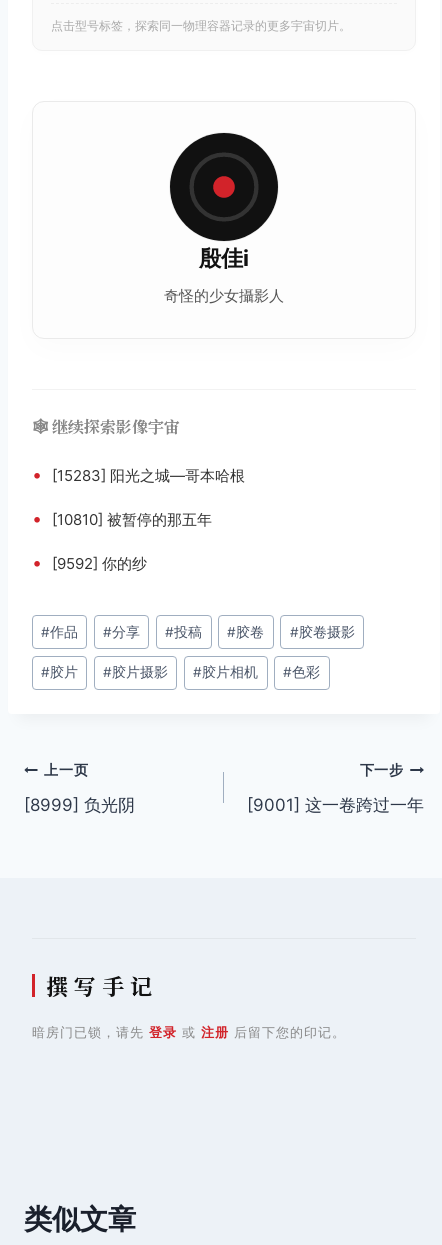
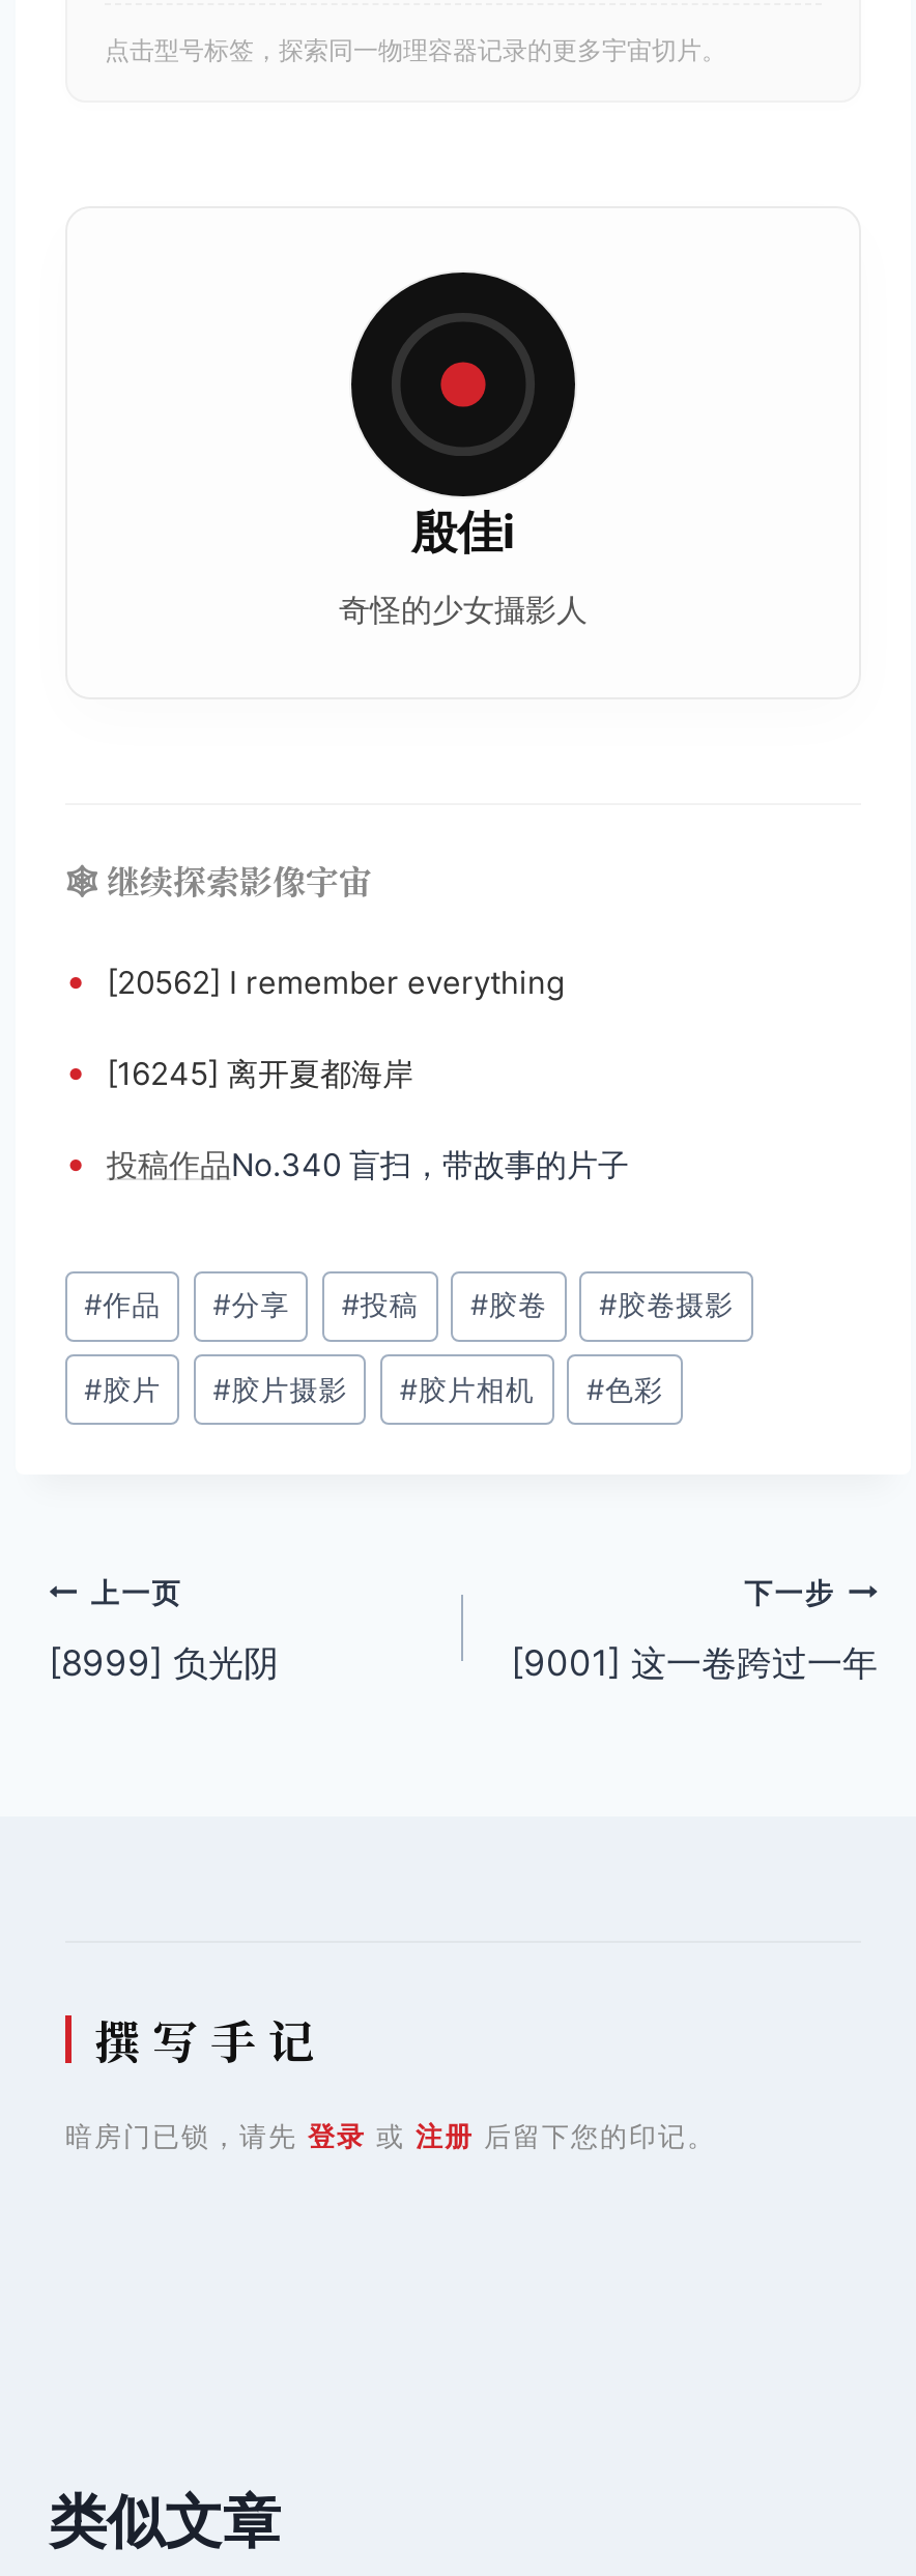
[32,464,245,485] • [15283] 阳光之城—哥本哈根 -> [65,958,565,1002] • [20562] I remember everything
[32,508,212,529] • [10810] 被暂停的那五年 -> [65,1049,413,1093] • [16245] 离开夏都海岸
[32,552,147,573] • [9592] 你的纱 -> [65,1140,629,1184] • 投稿作品No.340 盲扫，带故事的片子

